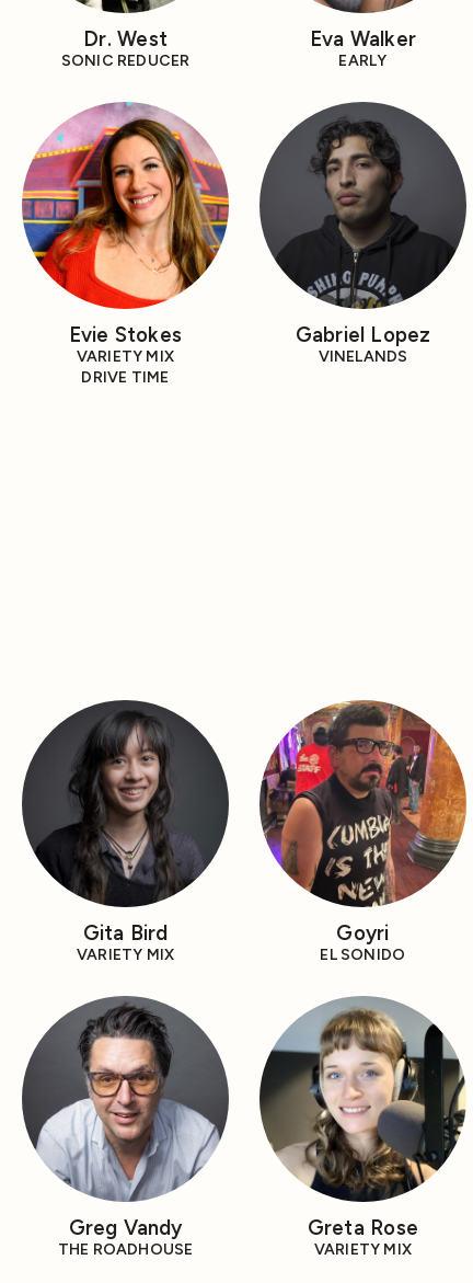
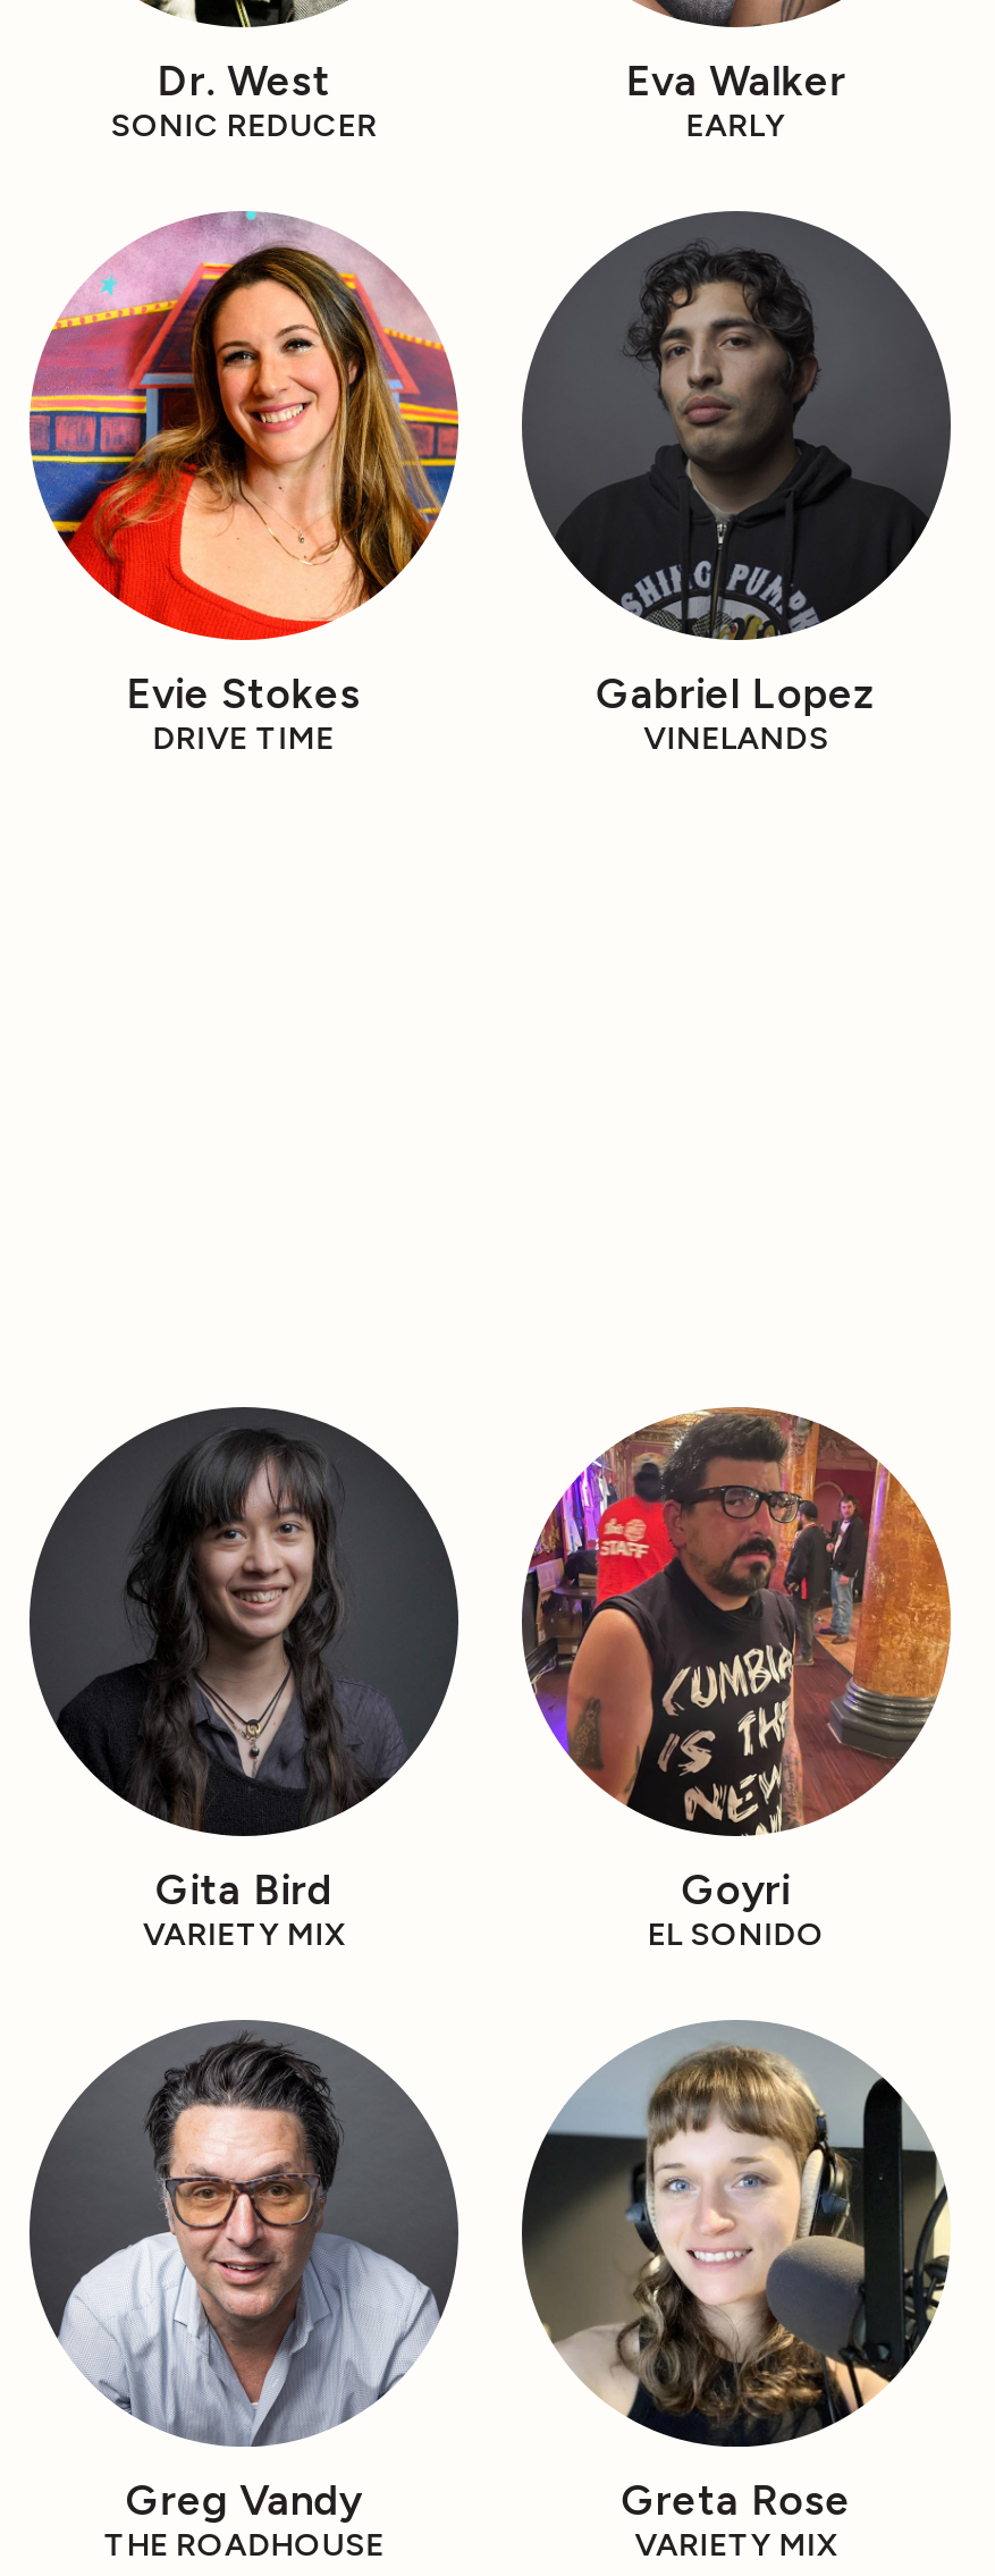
[76,347,174,366] VARIETY MIX -> none

